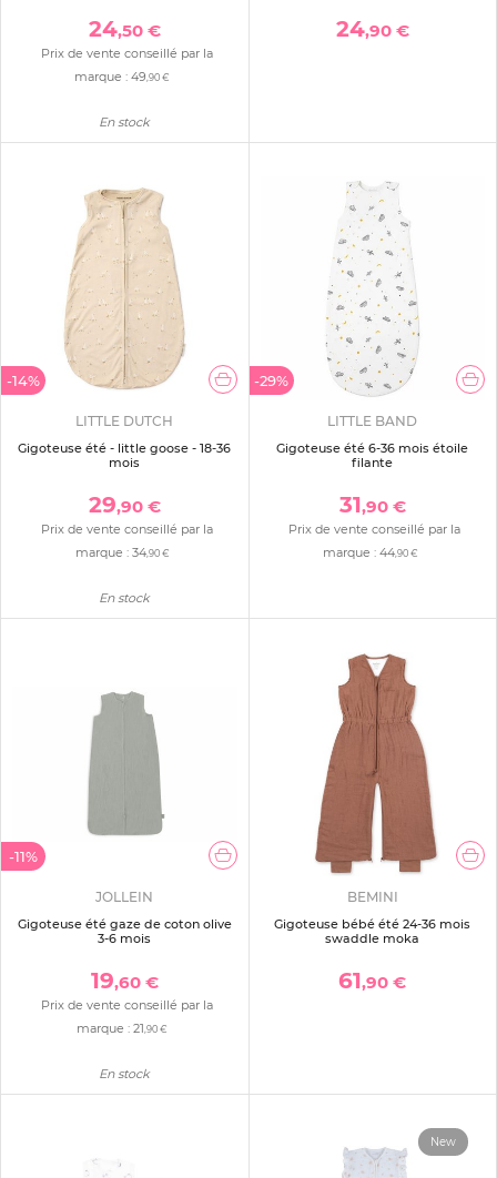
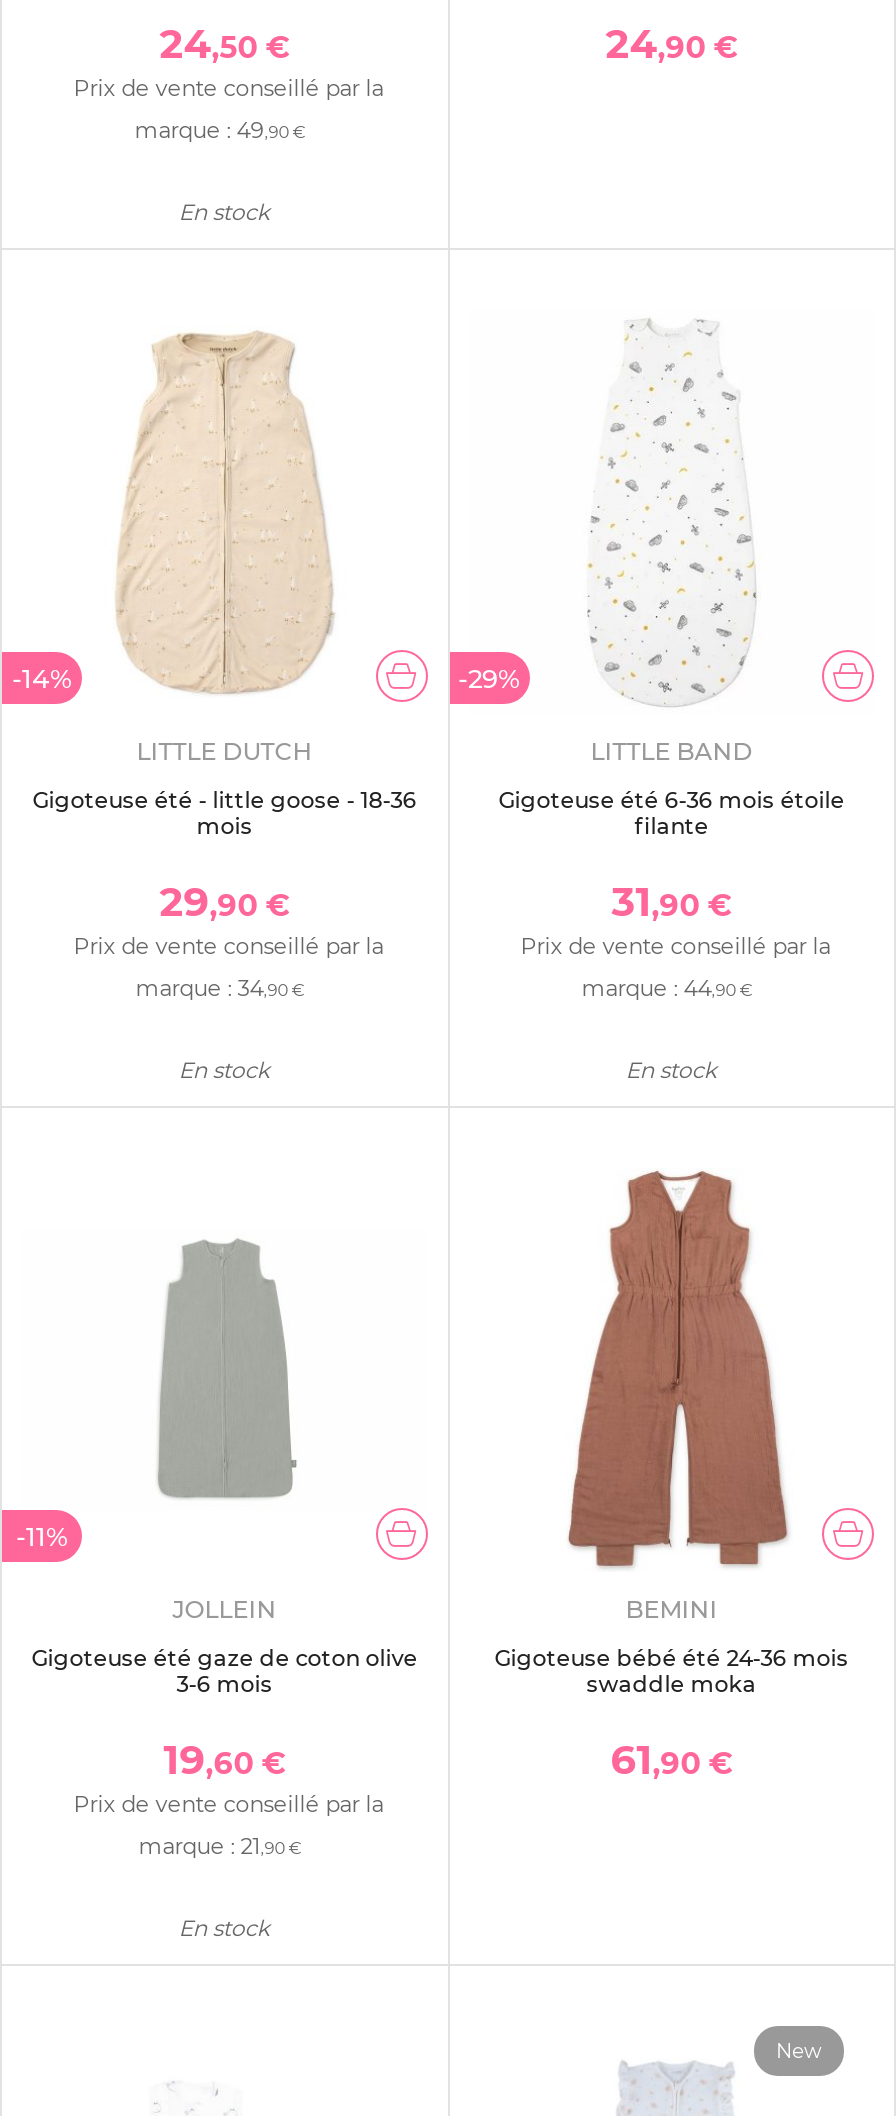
none -> [626,1055,718,1083] En stock

